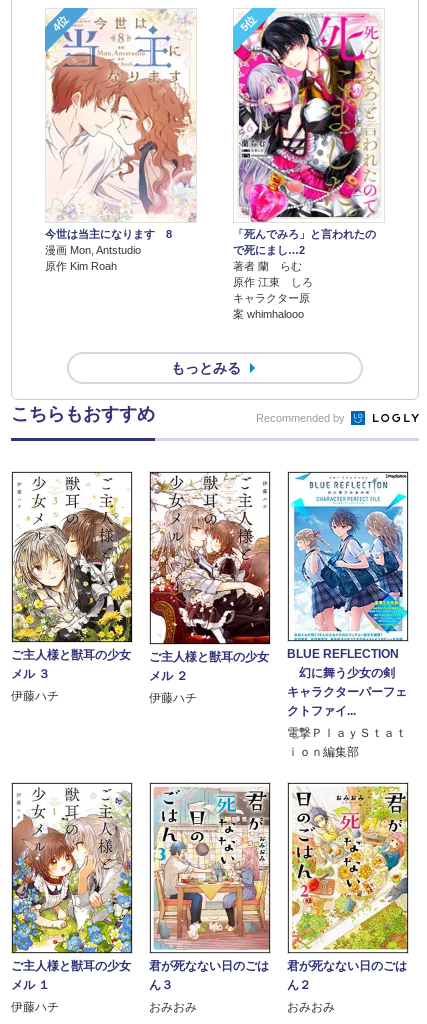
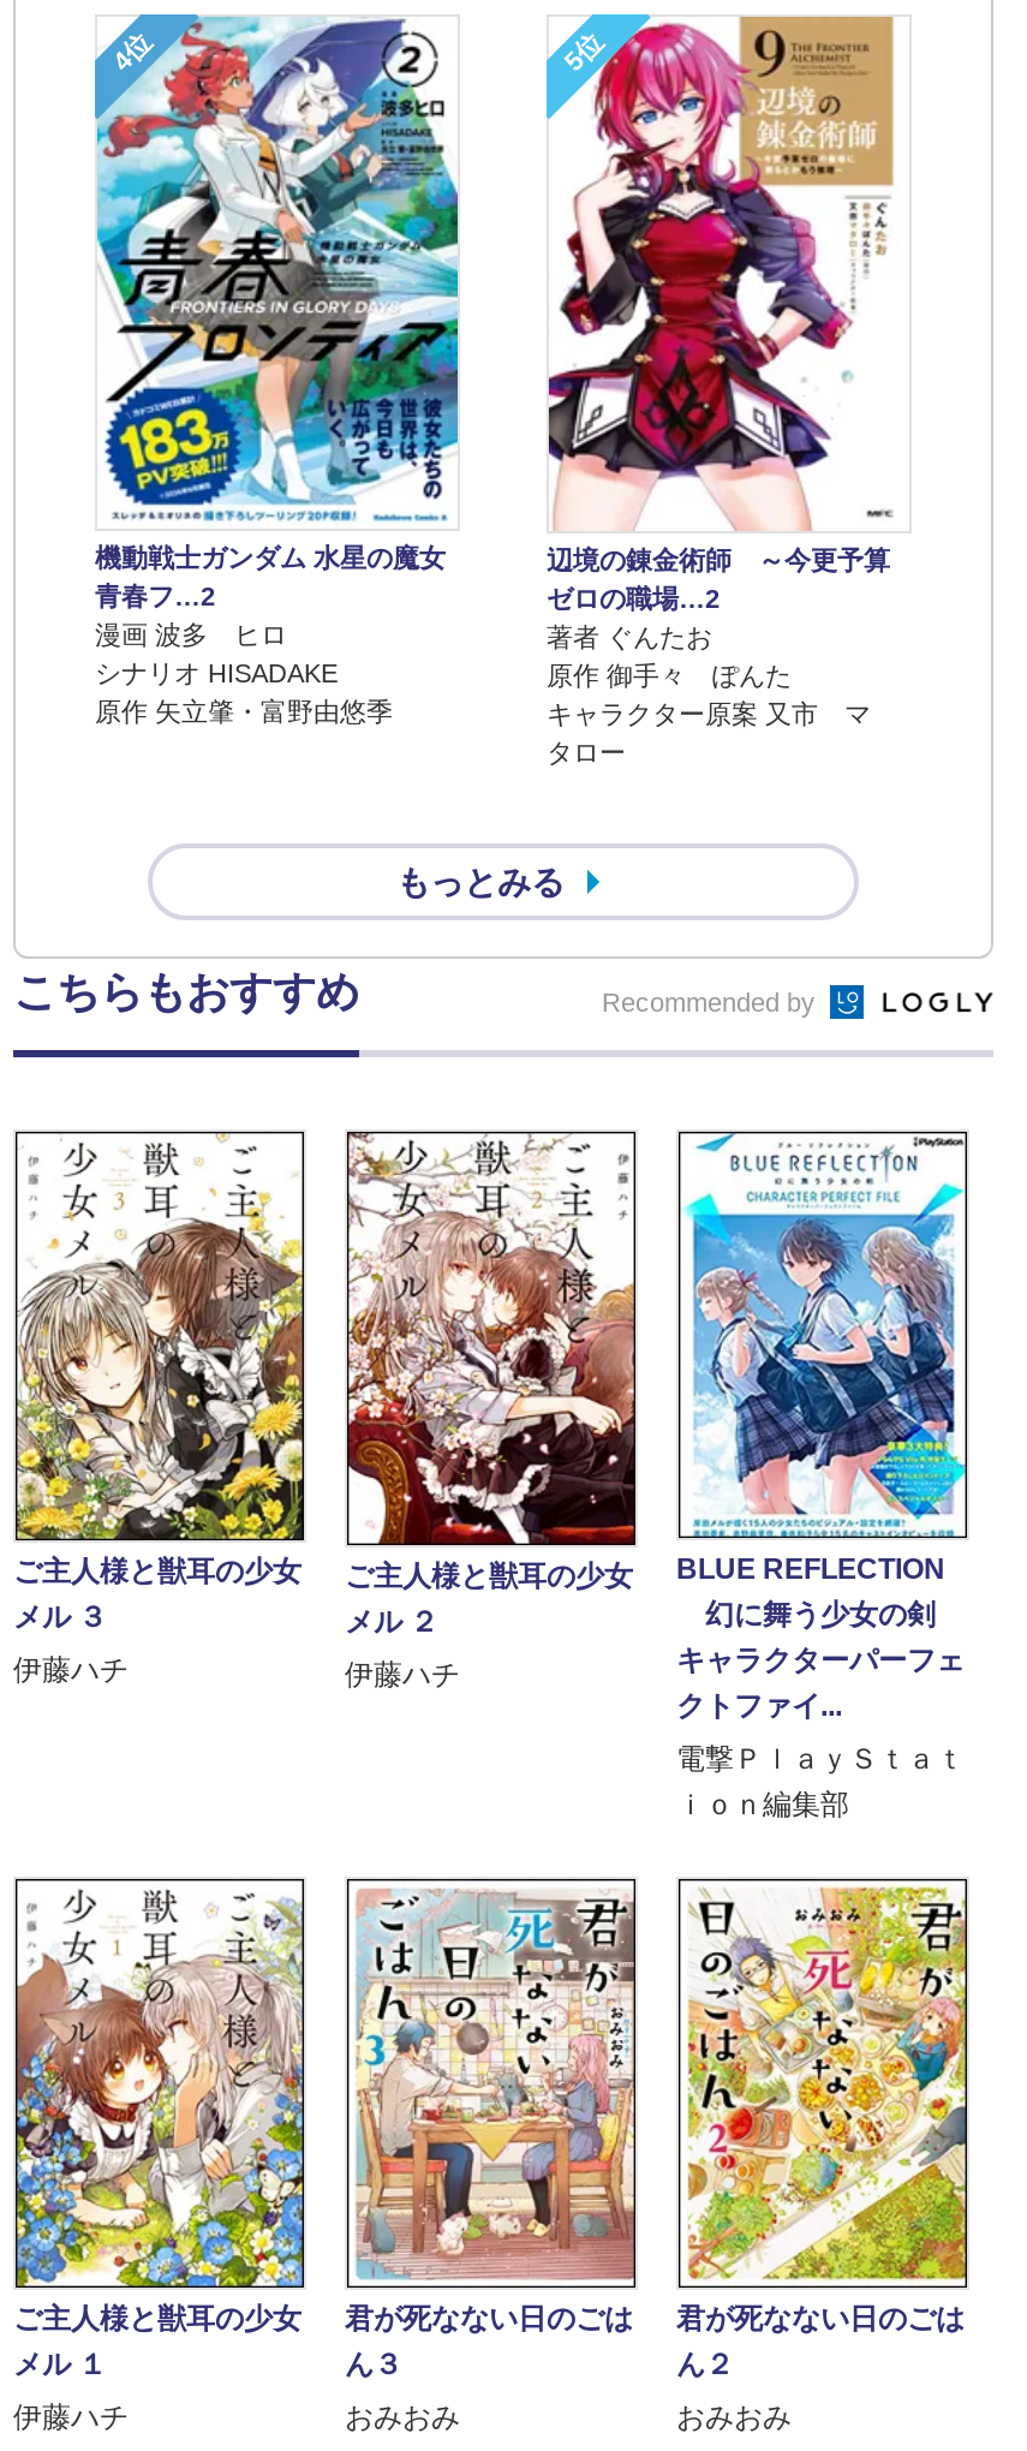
[45,9,197,272] [image] | 今世は当主になります 8 | 漫画 Mon, Antstudio | 原作 Kim Roah -> [95,14,460,726] [image] | 機動戦士ガンダム 水星の魔女 | 青春フ…2 | 漫画 波多 ヒロ | シナリオ HISADAKE | 原作 矢立肇・富野由悠季
[233,9,382,320] [image] | 「死んでみろ」と言われたの | で死にまし…2 | 著者 蘭 らむ | 原作 江東 しろ | キャラクター原 | 案 whimhalooo -> [547,14,900,766] [image] | 辺境の錬金術師 ～今更予算 | ゼロの職場…2 | 著者 ぐんたお | 原作 御手々 ぽんた | キャラクター原案 又市 マ | タロー

